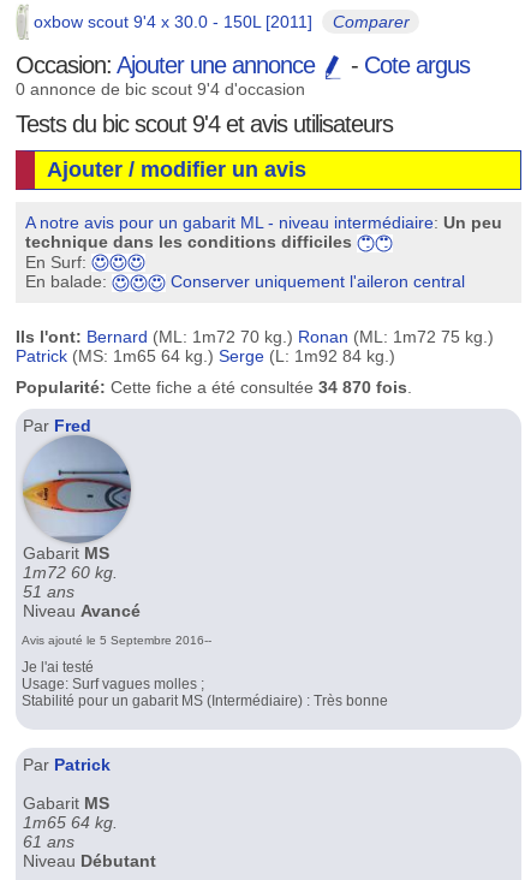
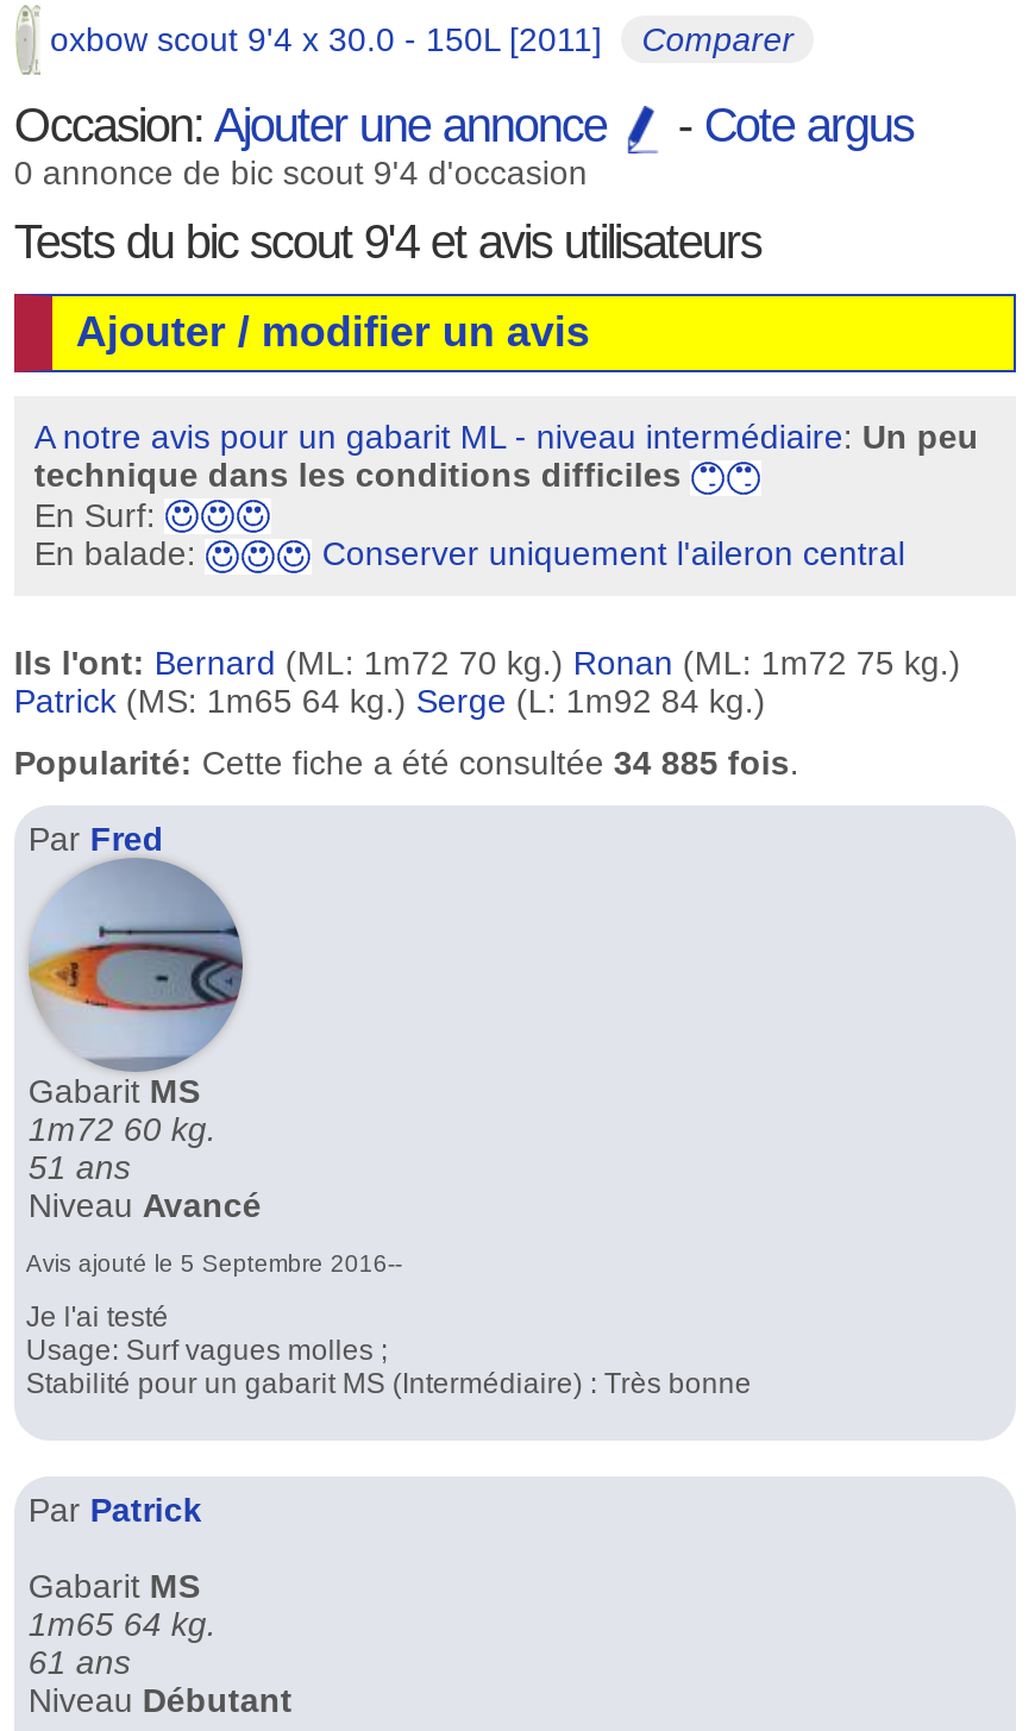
[15,377,412,396] Popularité: Cette fiche a été consultée 34 870 fois. -> [14,742,799,780] Popularité: Cette fiche a été consultée 34 885 fois.

